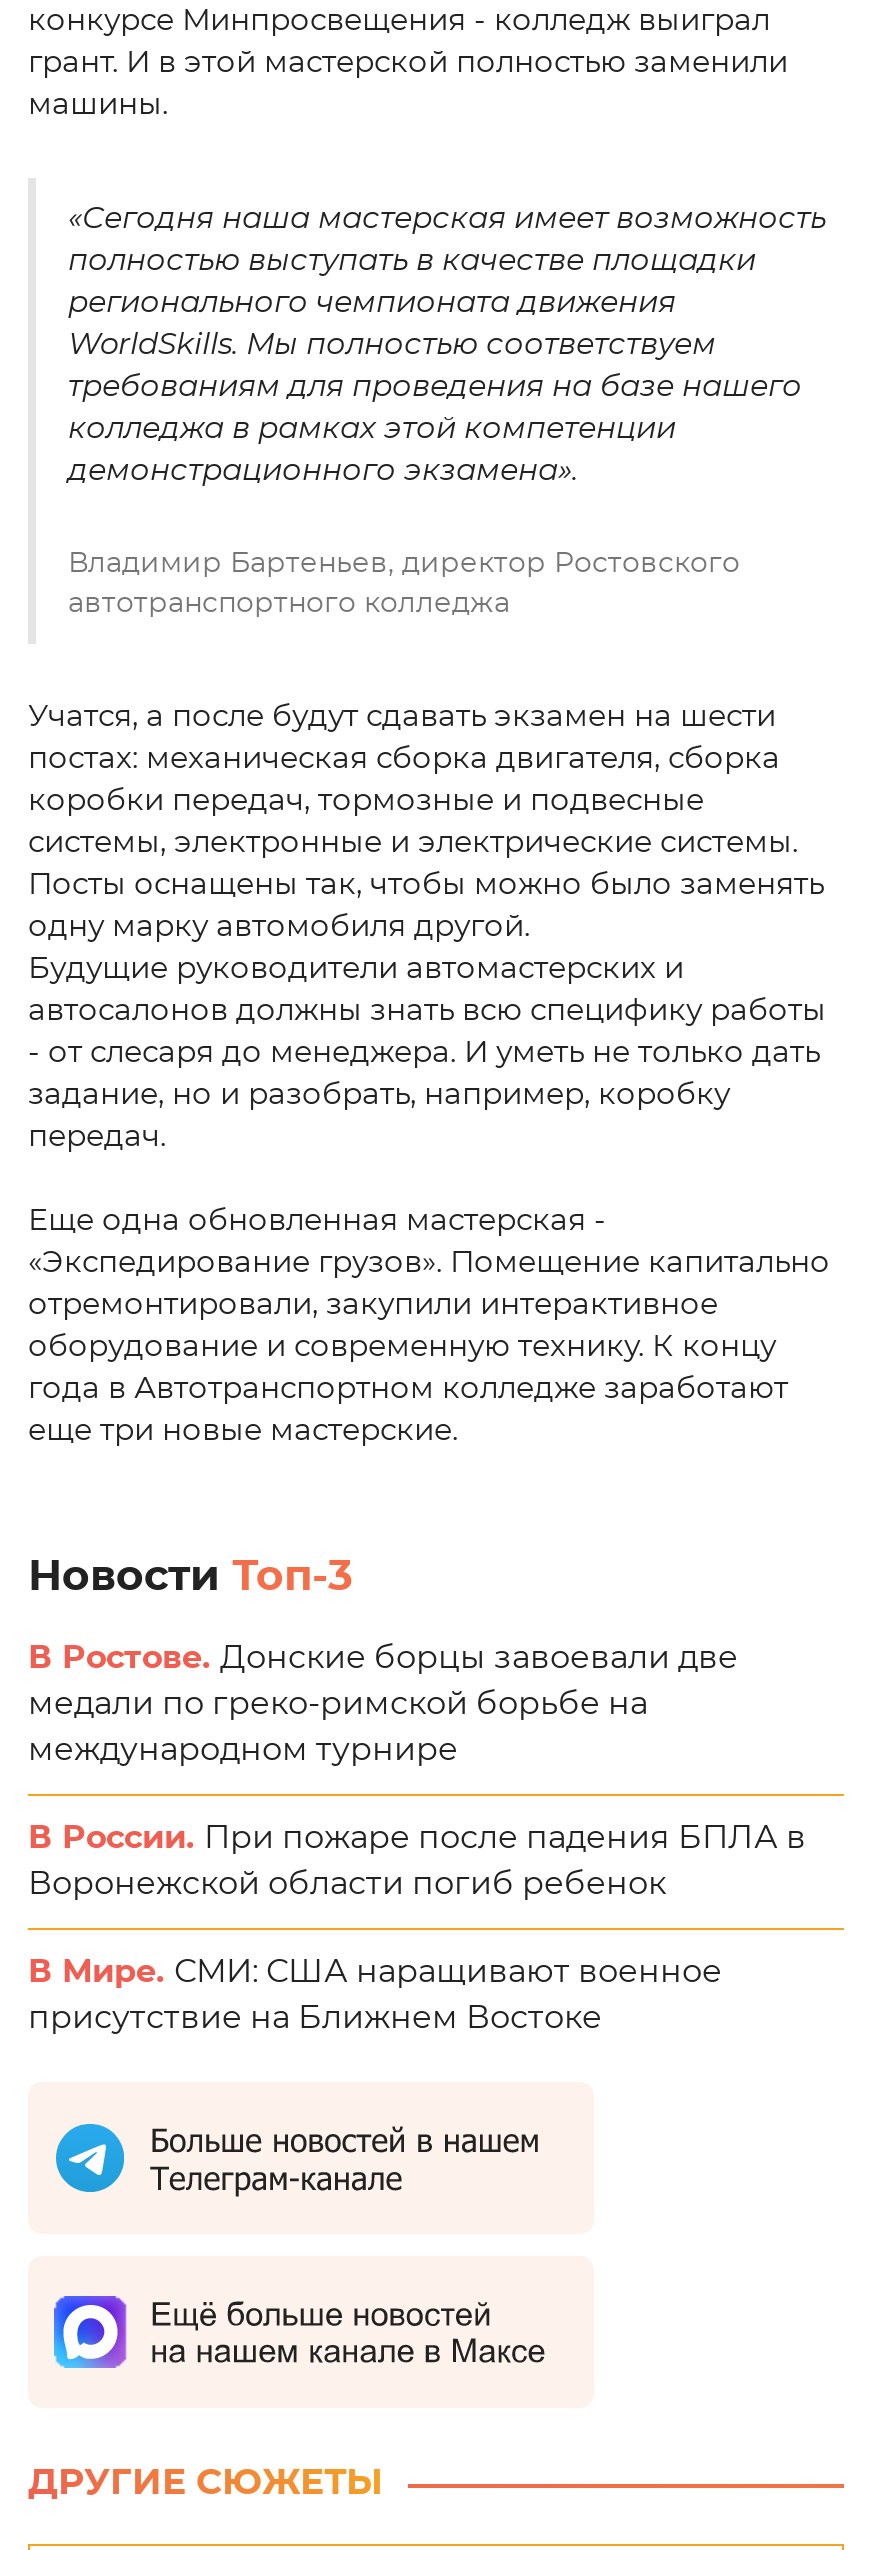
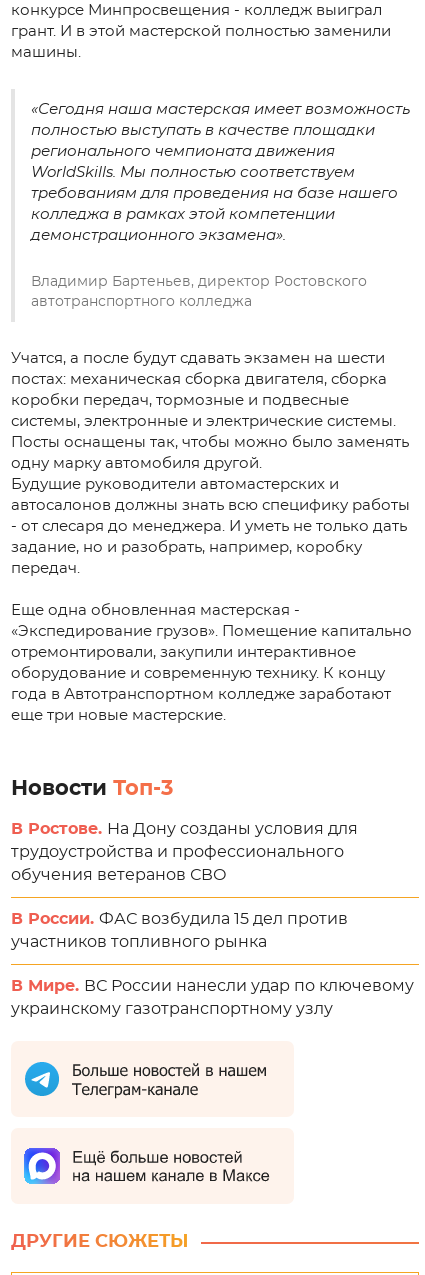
[28,1642,738,1766] В Ростове. Донские борцы завоевали две | медали по греко-римской борьбе на | международном турнире -> [11,821,358,883] В Ростове. На Дону созданы условия для | трудоустройства и профессионального | обучения ветеранов СВО
[28,1822,806,1900] В России. При пожаре после падения БПЛА в | Воронежской области погиб ребенок -> [11,911,348,950] В России. ФАС возбудила 15 дел против | участников топливного рынка
[28,1956,722,2034] В Мире. СМИ: США наращивают военное | присутствие на Ближнем Востоке -> [11,978,414,1017] В Мире. ВС России нанесли удар по ключевому | украинскому газотранспортному узлу

